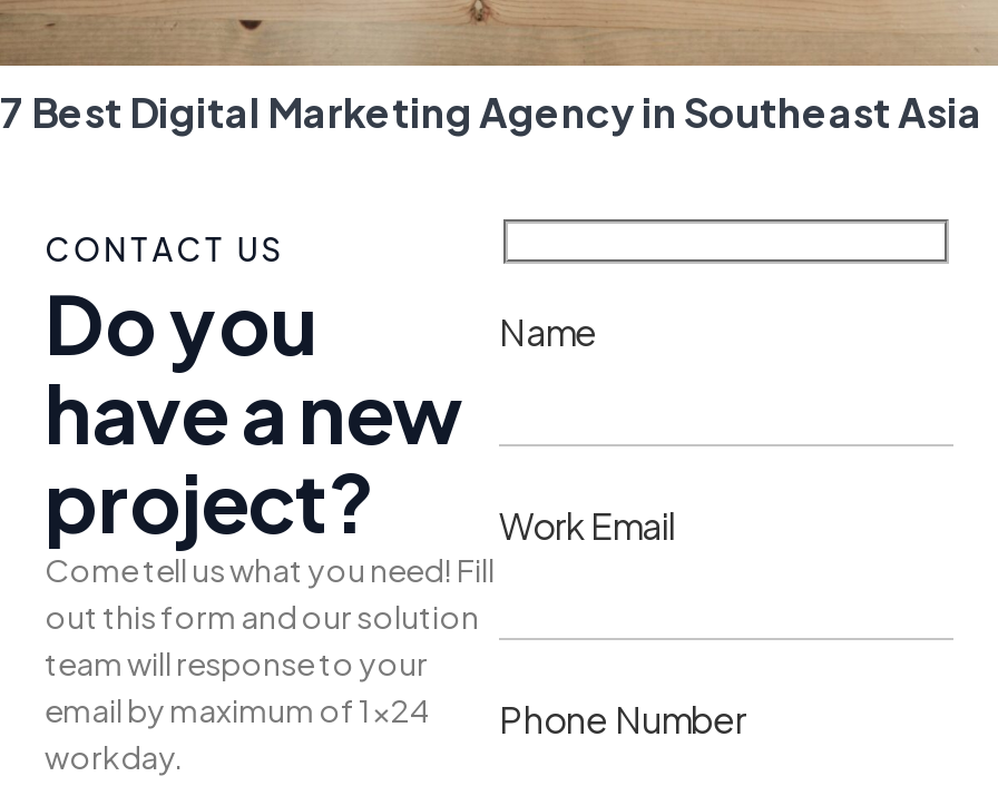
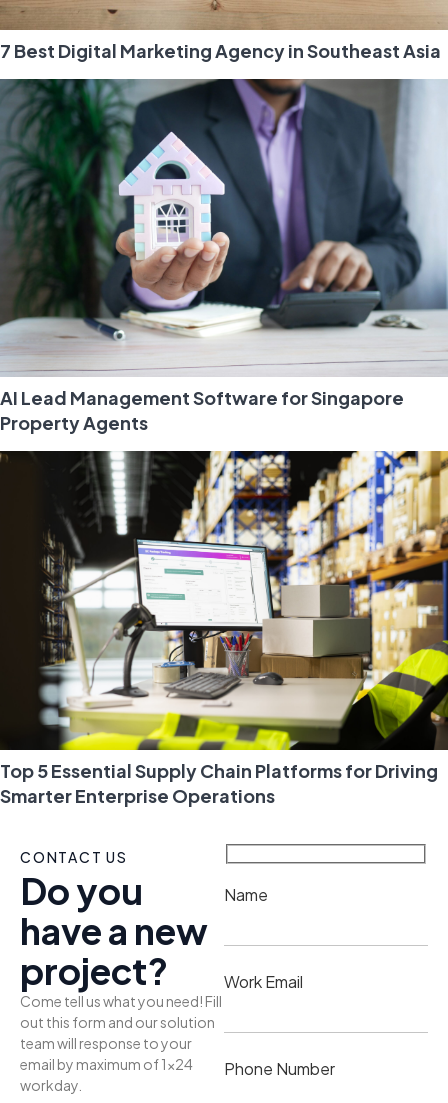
none -> [0,78,445,434] [image] | AI Lead Management Software for Singapore | Property Agents
none -> [0,450,445,807] [image] | Top 5 Essential Supply Chain Platforms for Driving | Smarter Enterprise Operations

